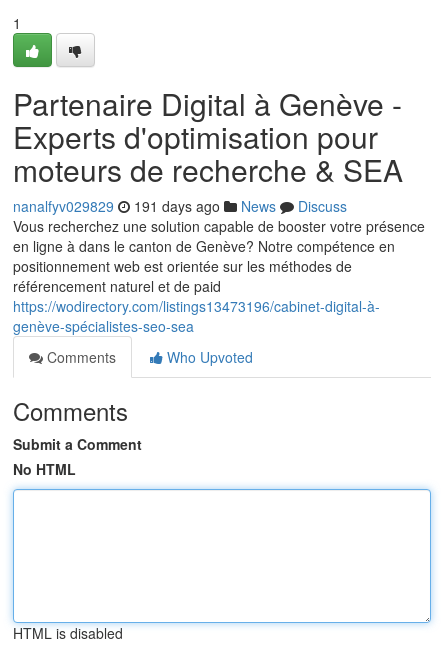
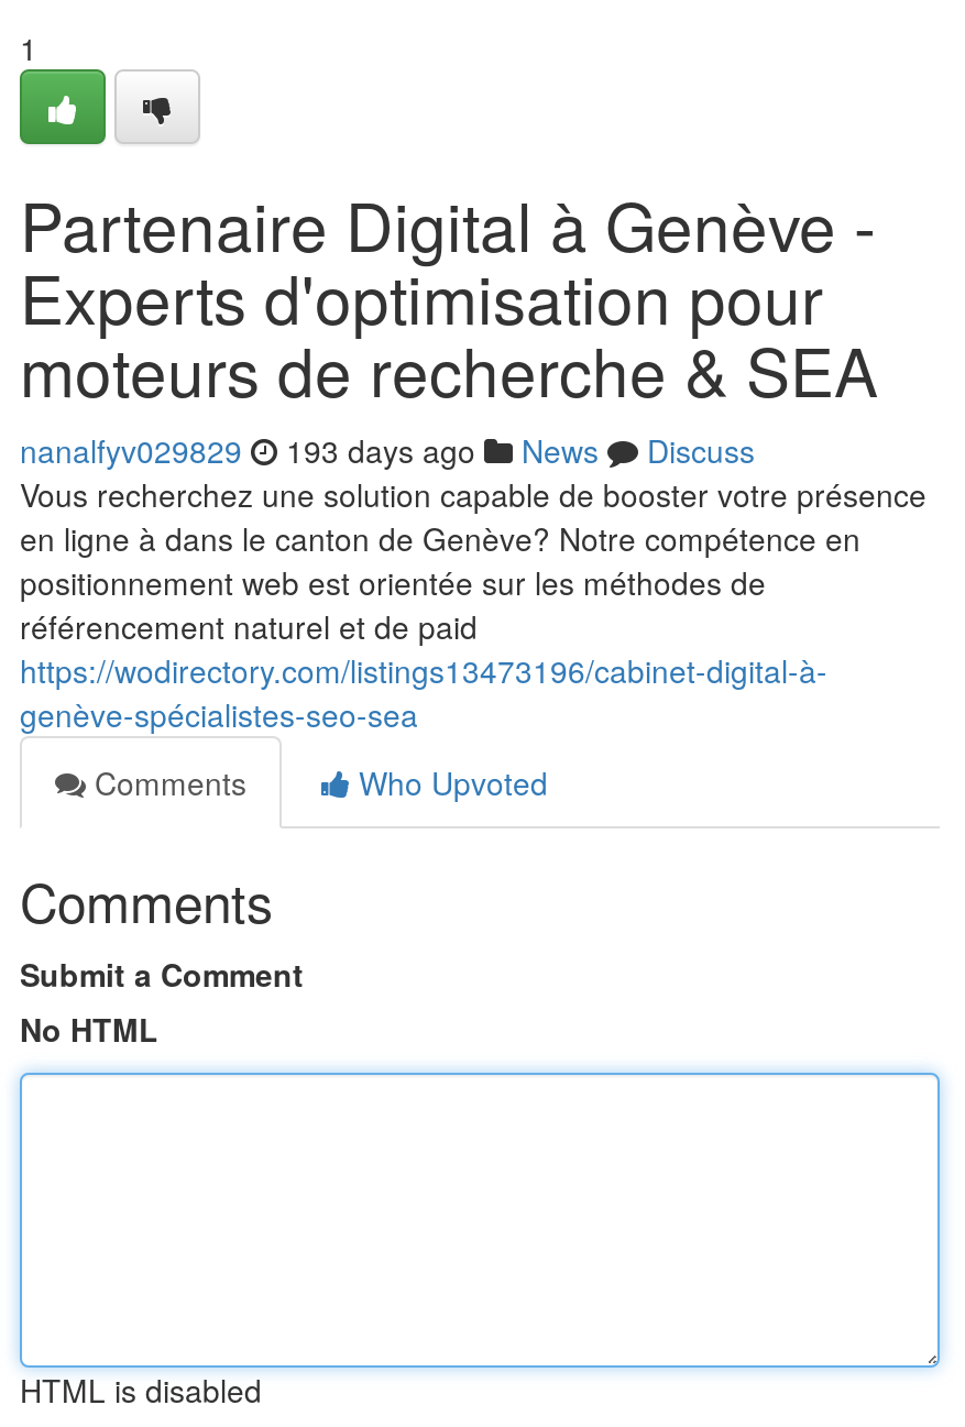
[13,196,347,216] nanalfyv029829 191 days ago News Discuss -> [20,428,755,472] nanalfyv029829 193 days ago News Discuss

